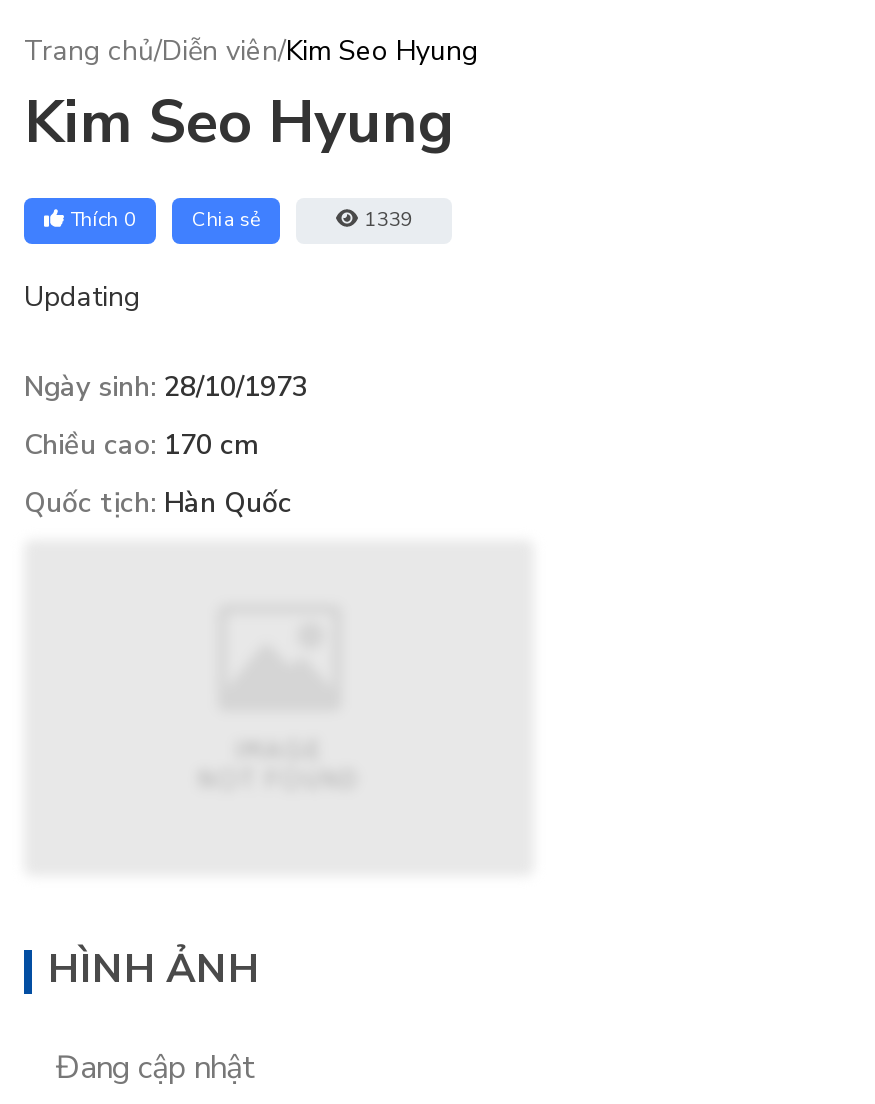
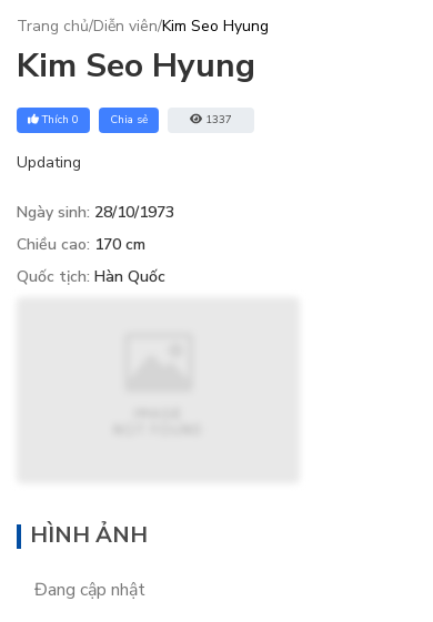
[364,206,412,234] 1339 -> [206,112,232,128] 1337

